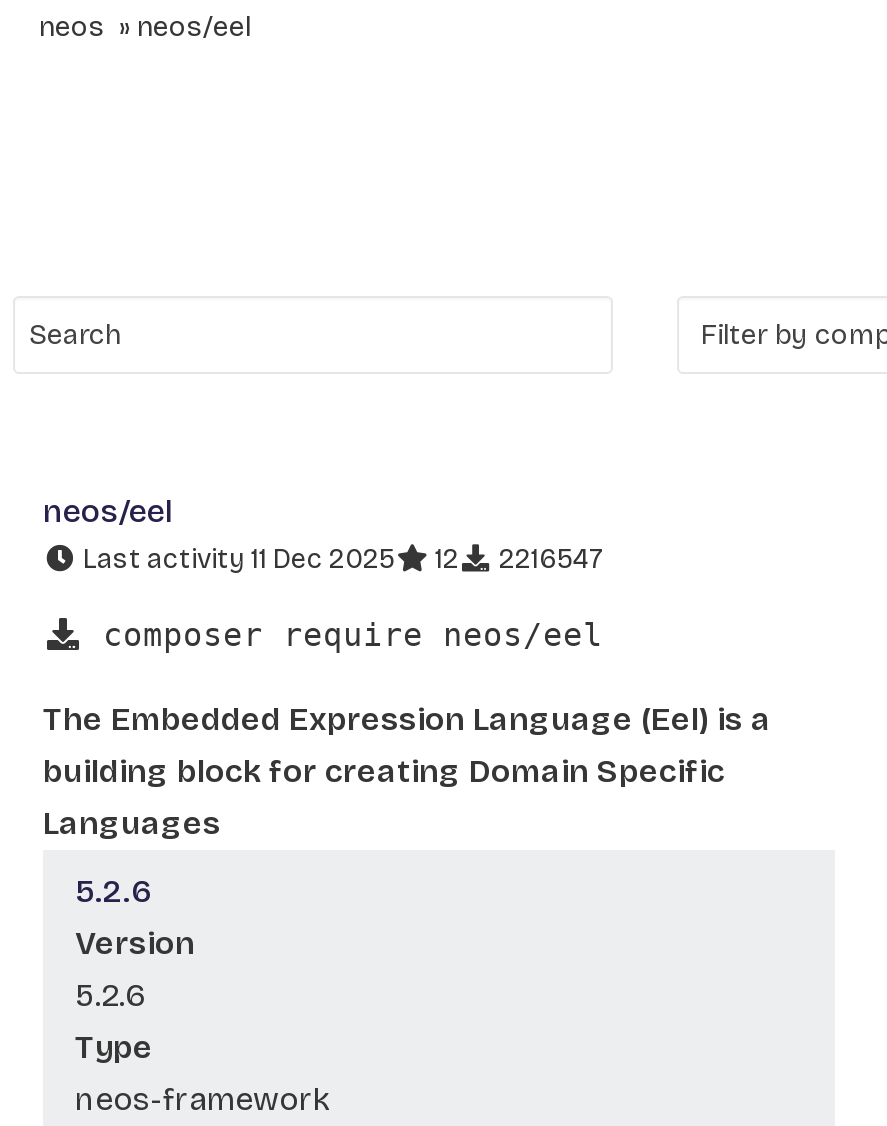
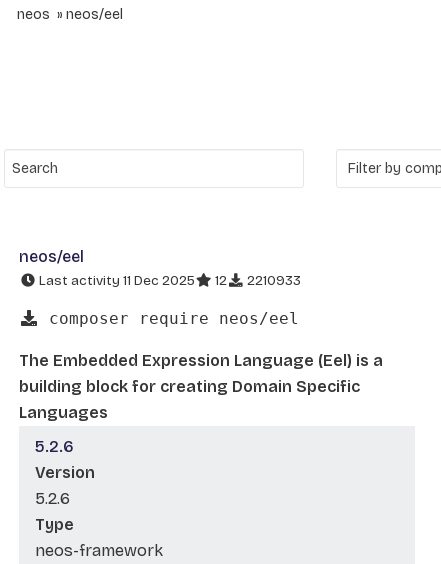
[77,542,605,576] Last activity 11 Dec 2025 12 2216547 -> [36,272,301,289] Last activity 11 Dec 2025 12 2210933

